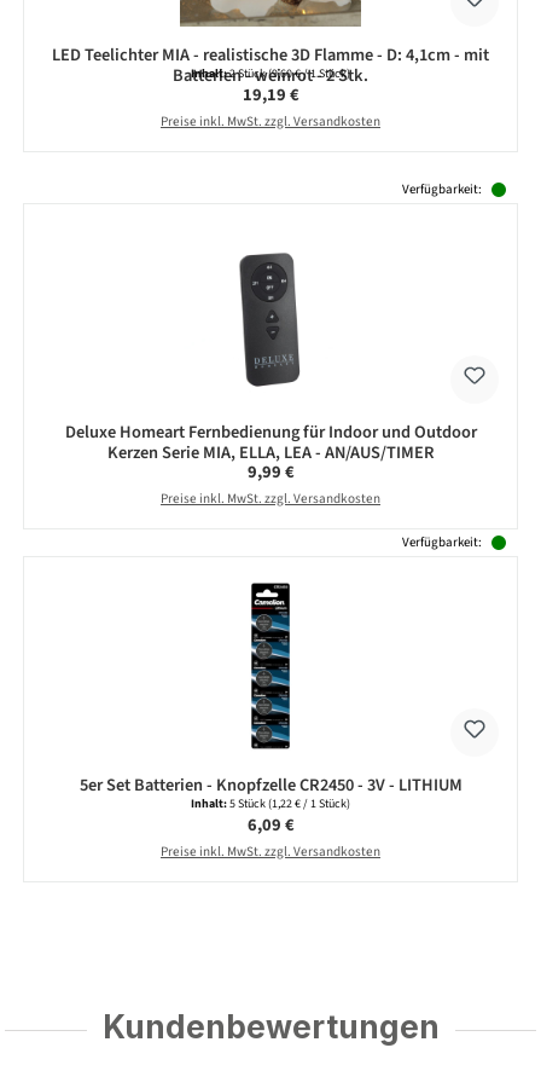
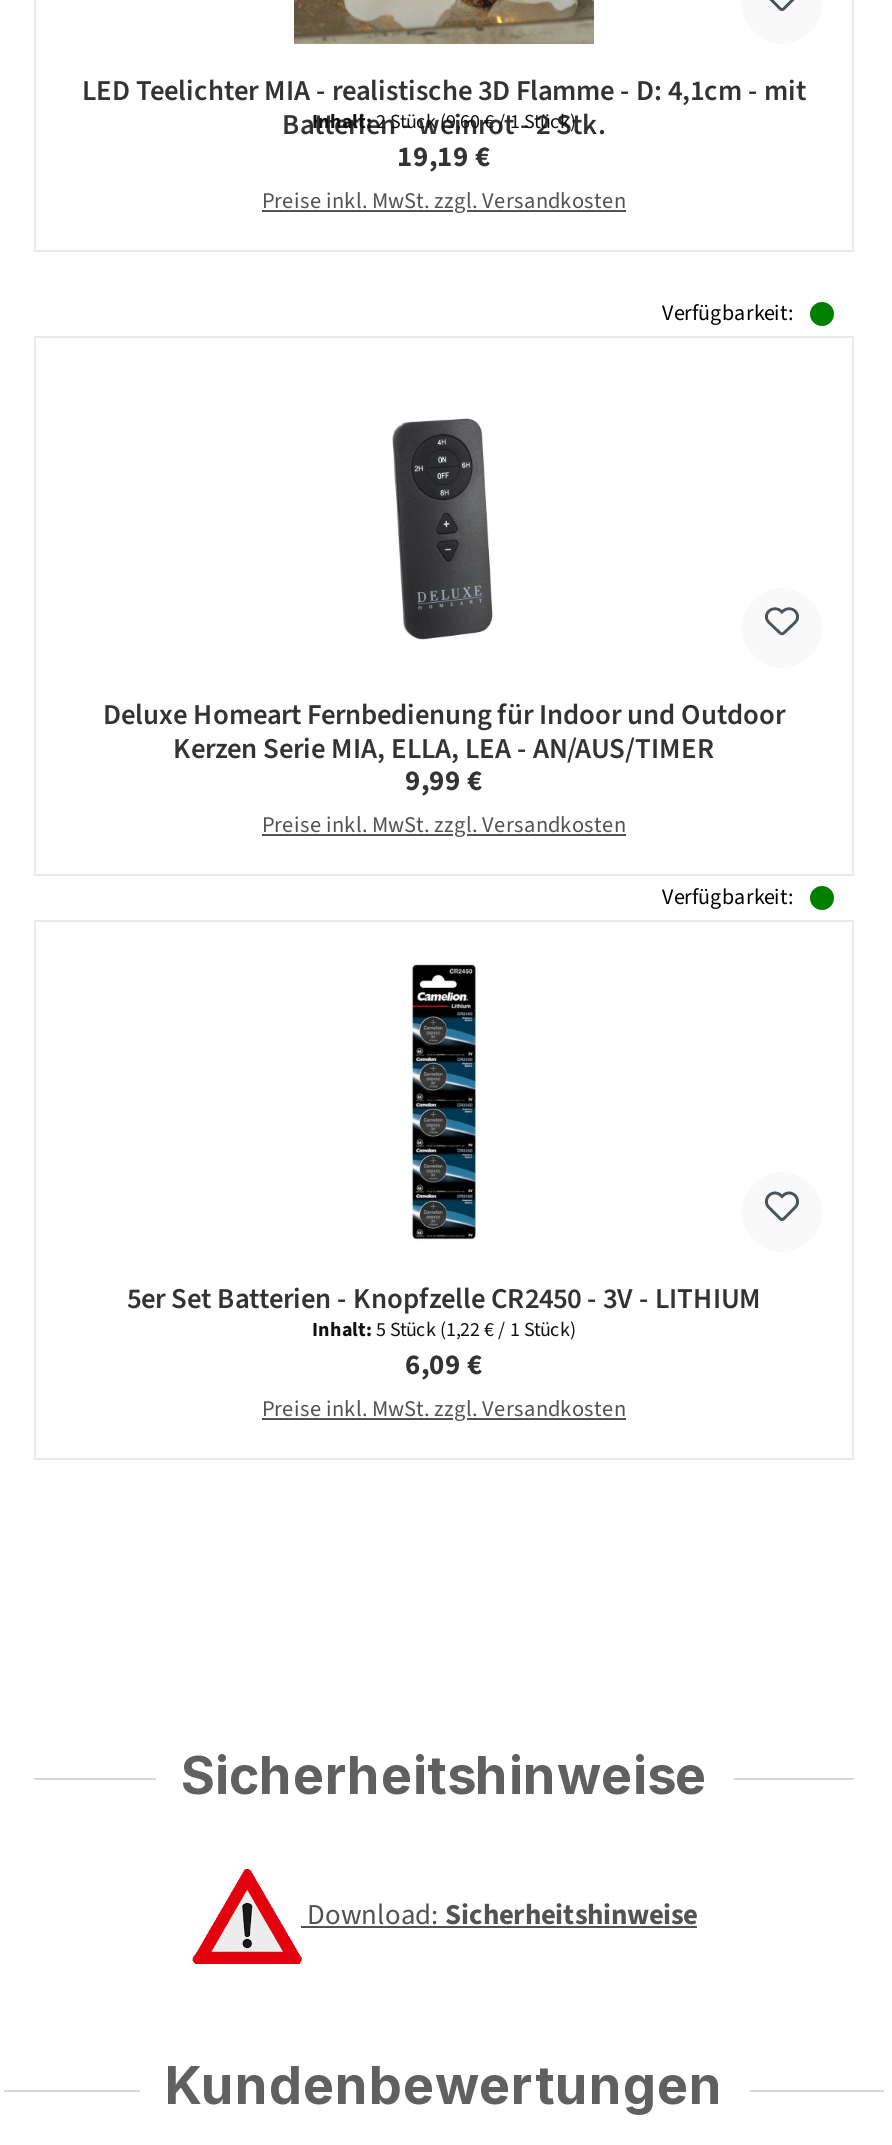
none -> [181,1744,707,1966] [image] | Sicherheitshinweise | Download:Sicherheitshinweise

